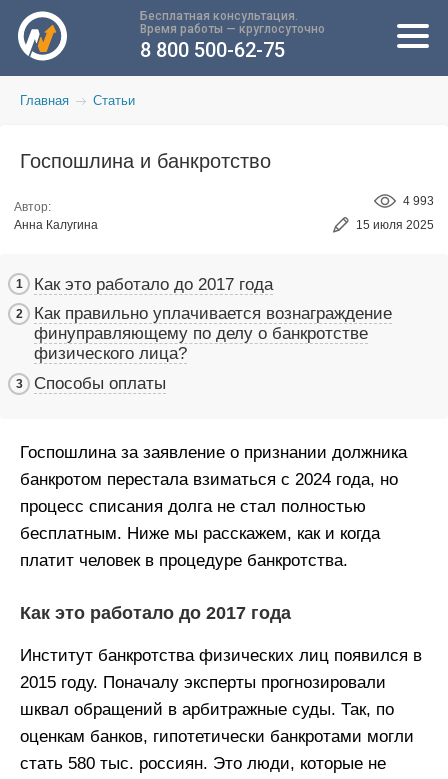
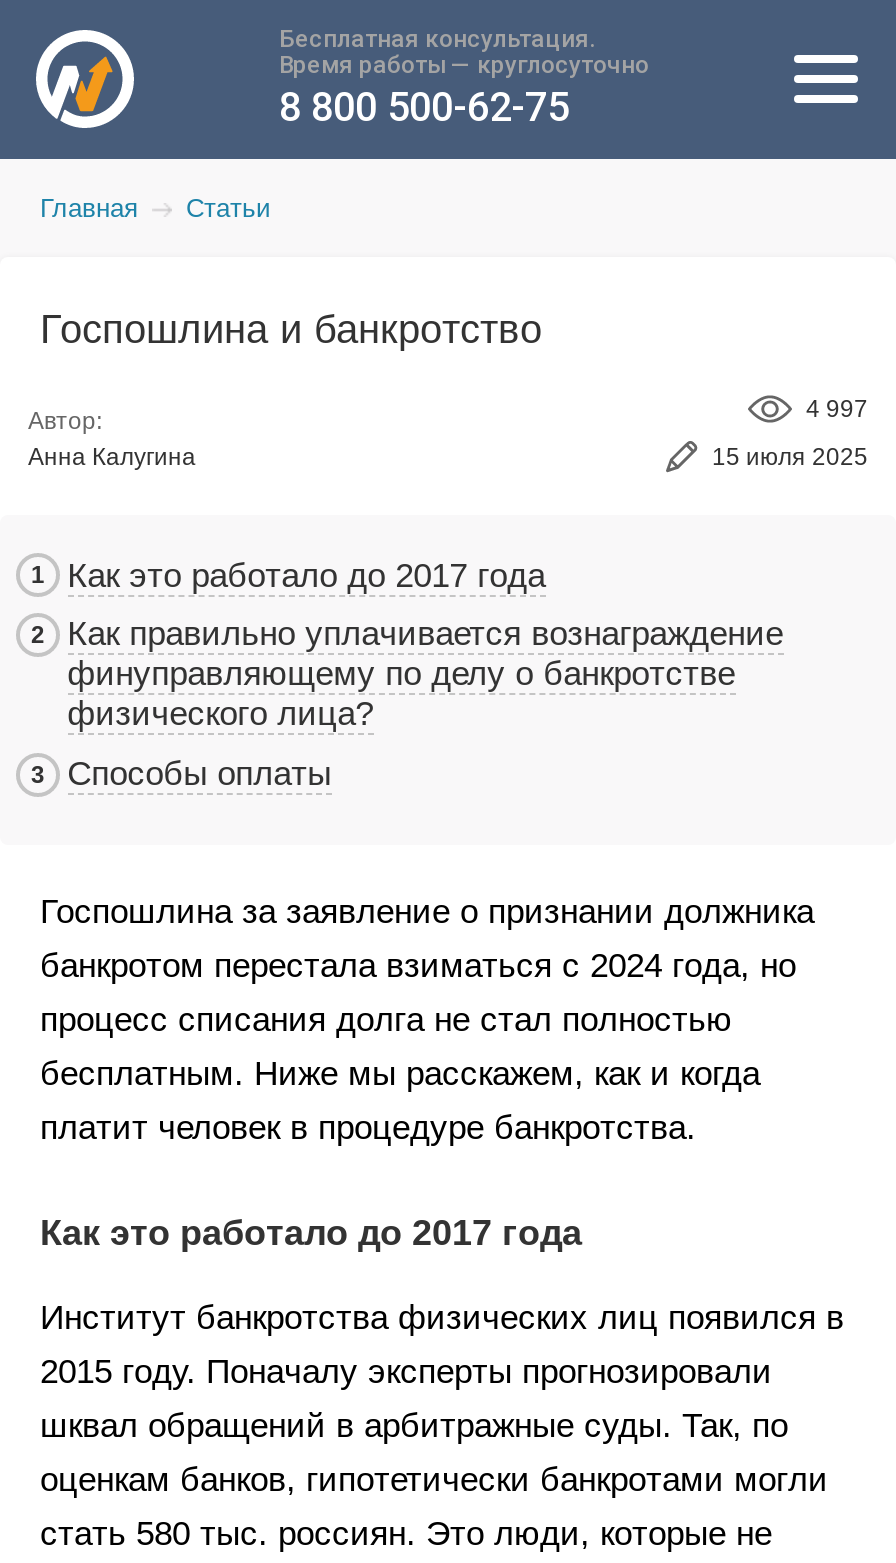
[403,194,434,208] 4 993 -> [806,395,868,423] 4 997

